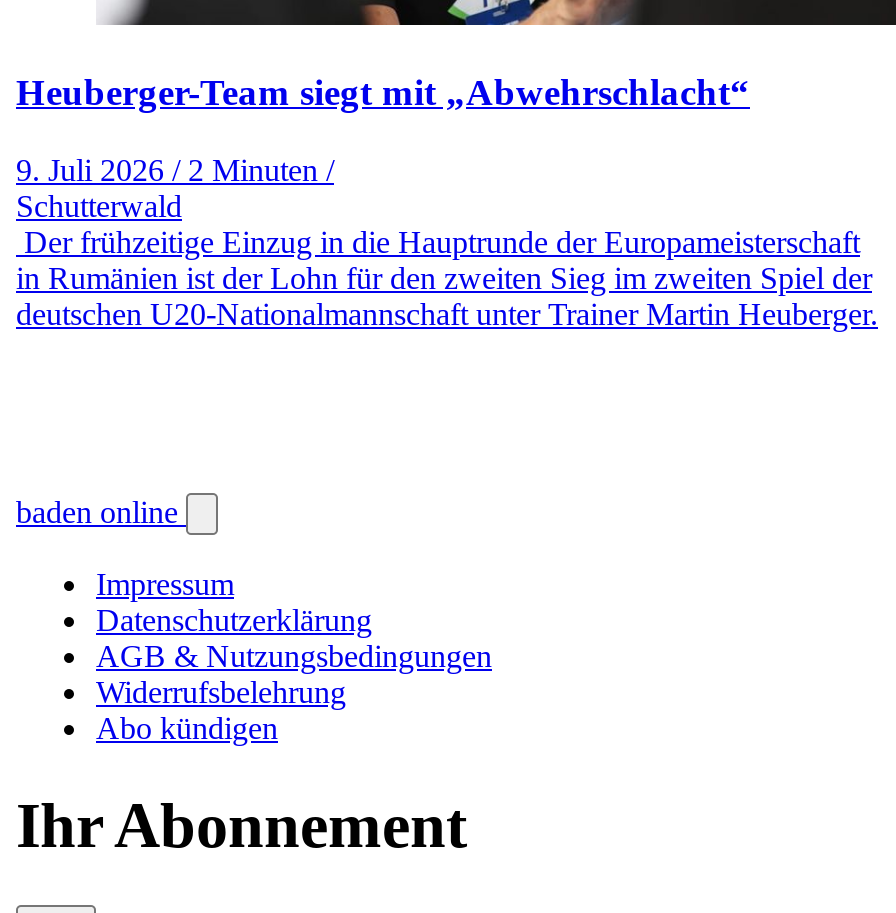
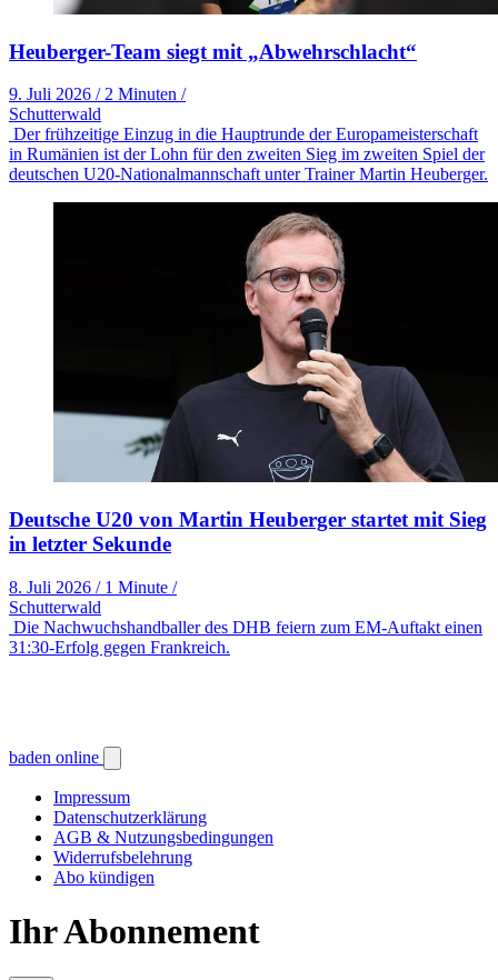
none -> [9,201,495,656] [image] | Deutsche U20 von Martin Heuberger startet mit Sieg | in letzter Sekunde | 8. Juli 2026 / 1 Minute / | Schutterwald | Die Nachwuchshandballer des DHB feiern zum EM-Auftakt einen | 31:30-Erfolg gegen Frankreich.

